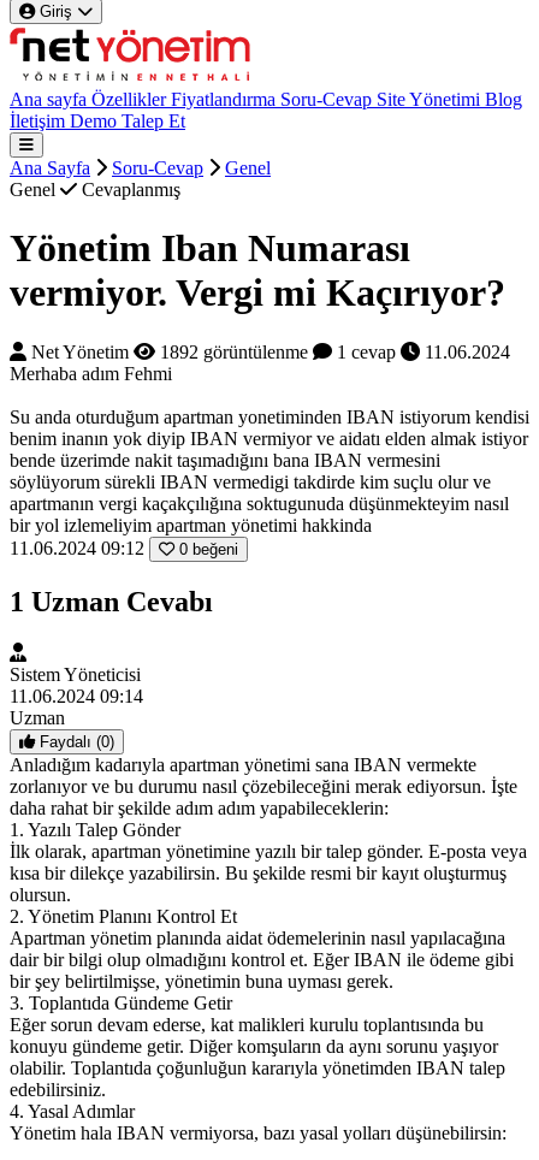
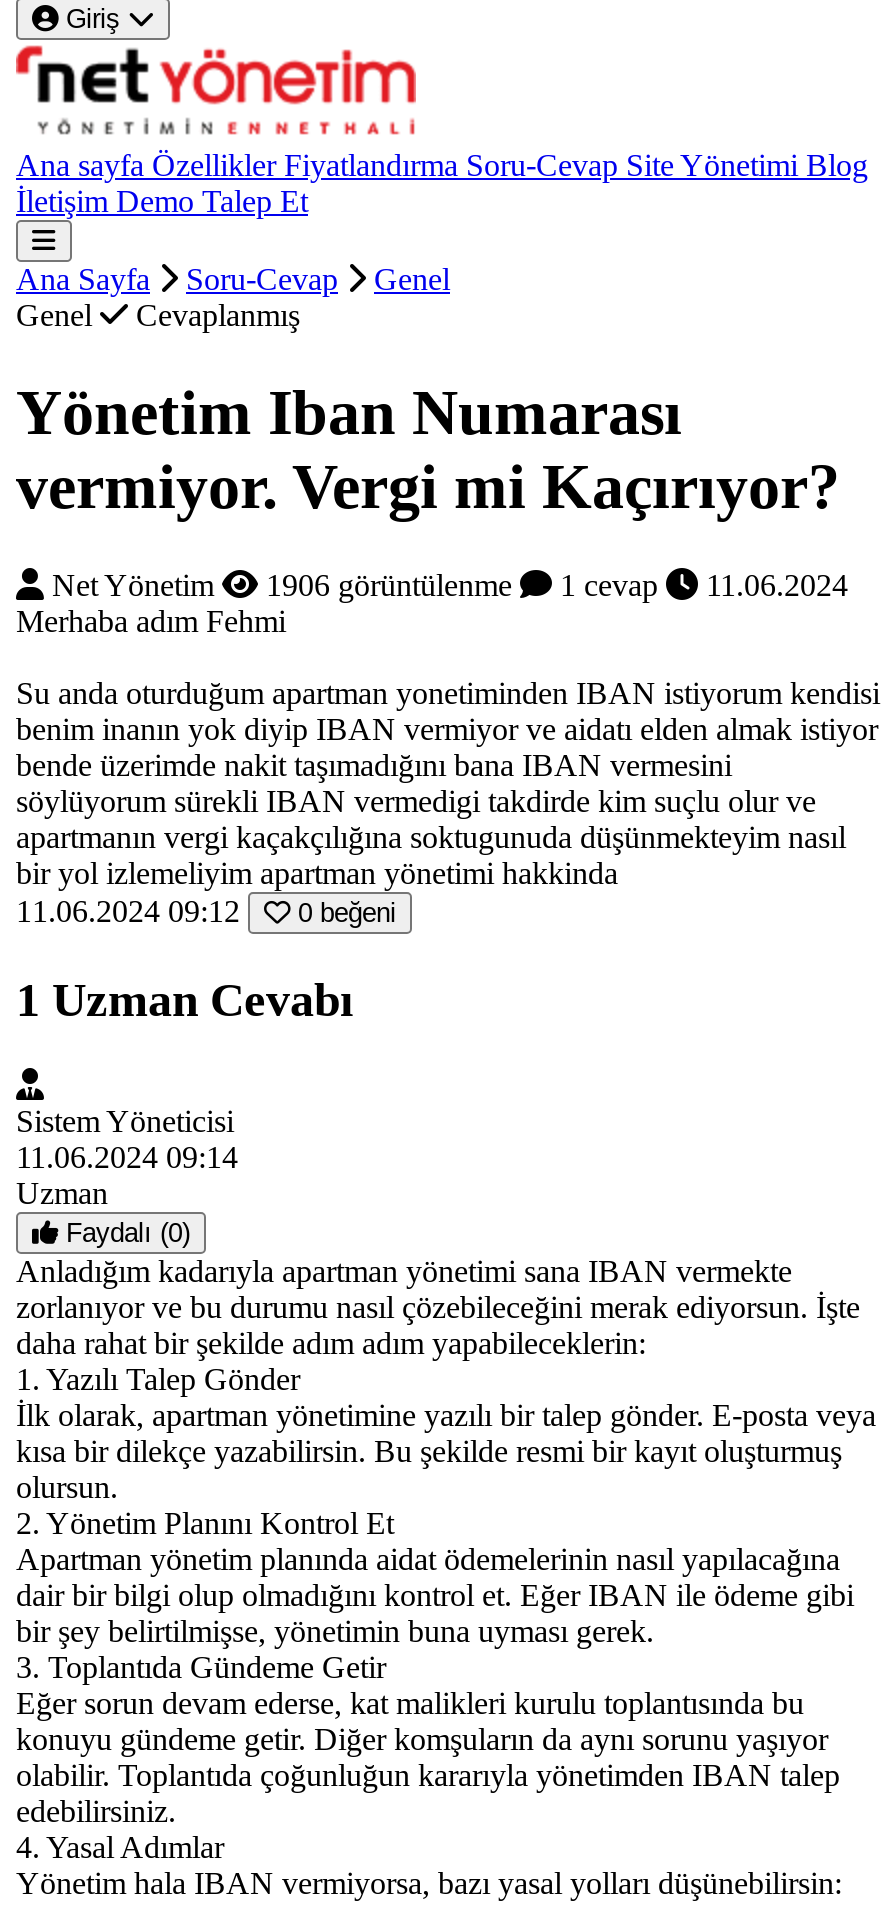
[155,342,308,362] 1892 görüntülenme -> [258,568,512,602] 1906 görüntülenme

